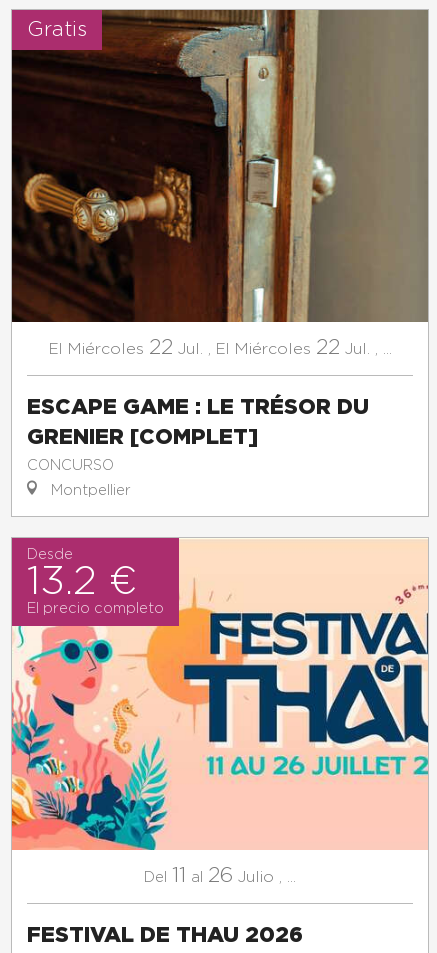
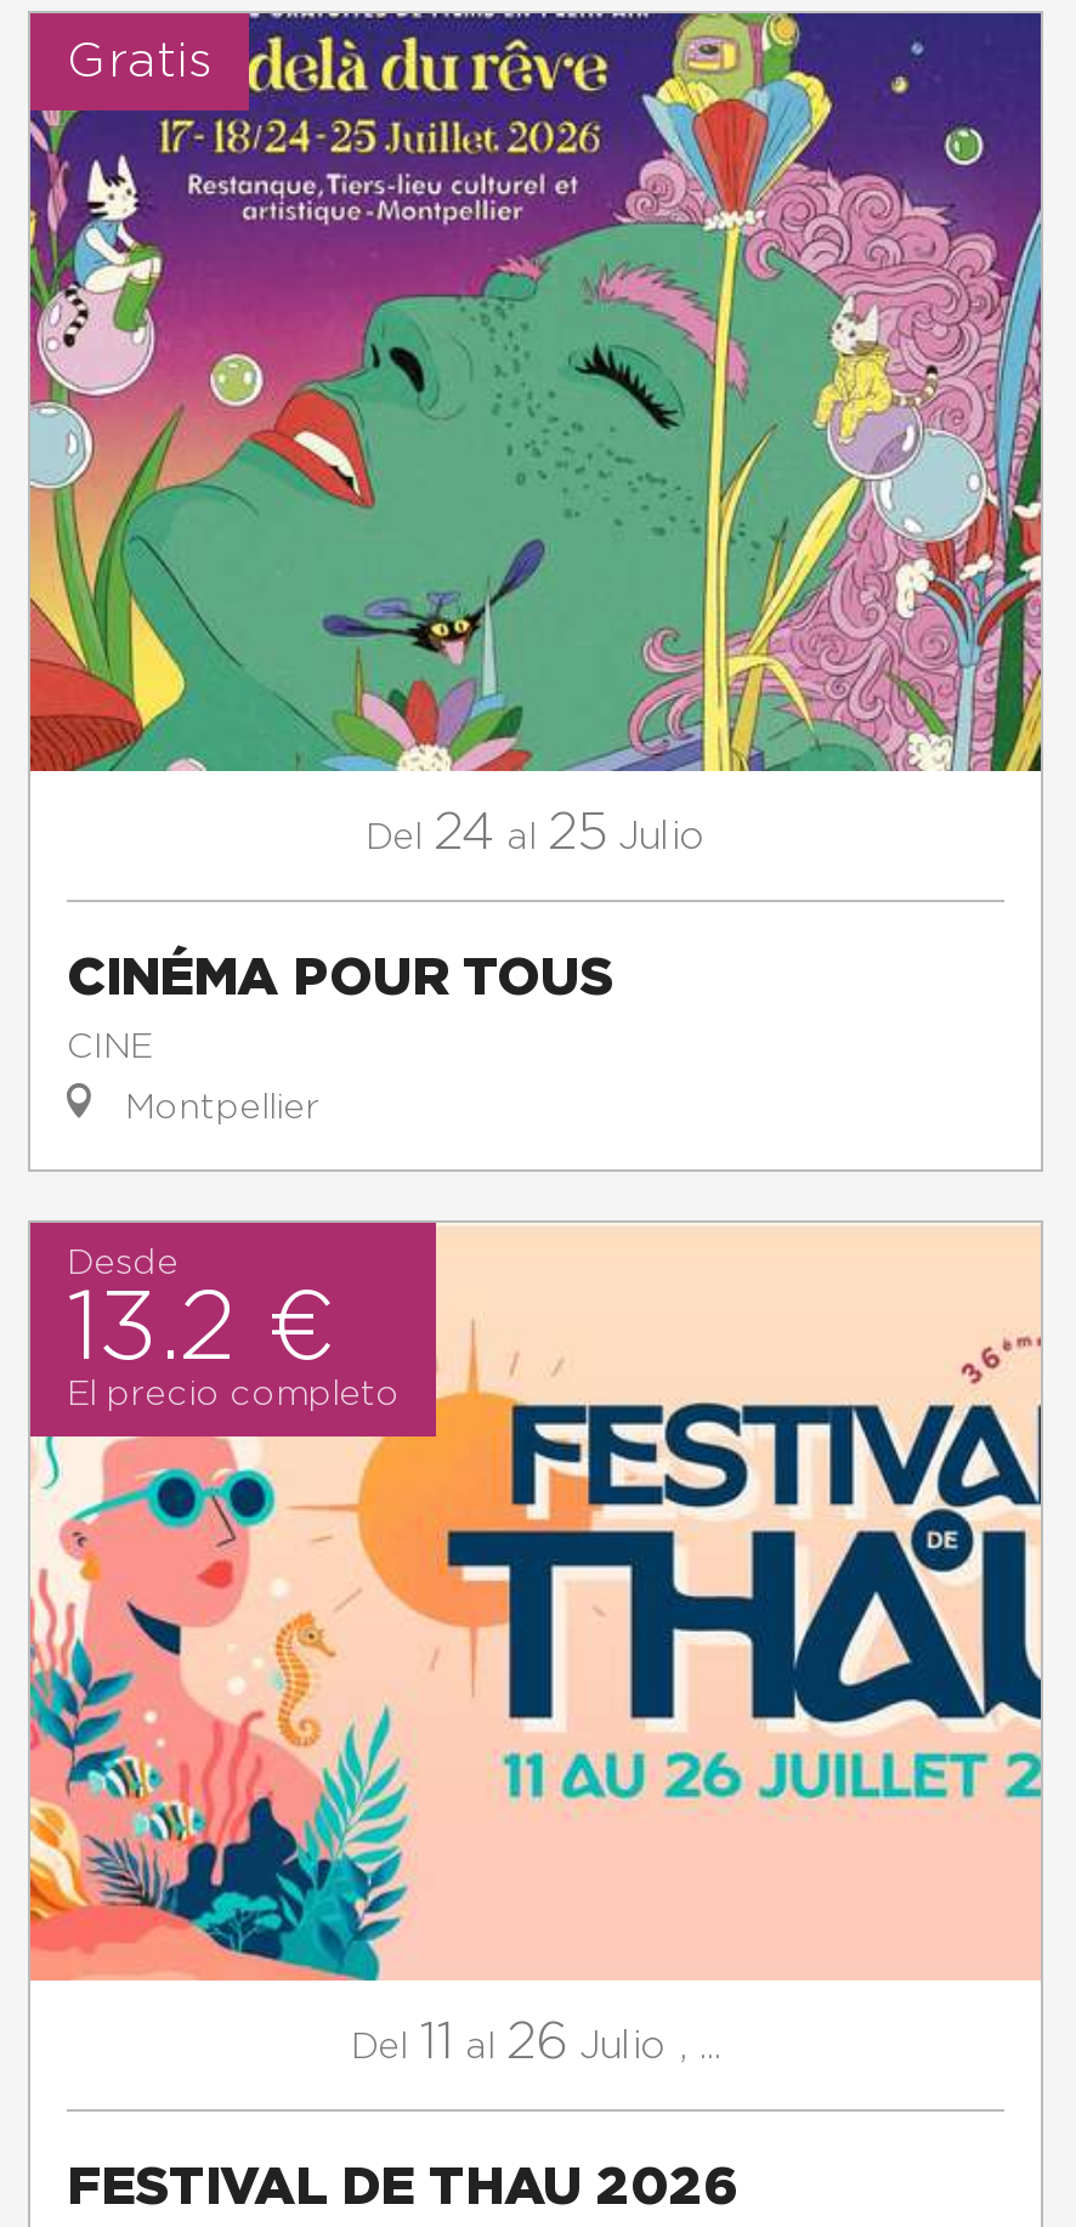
[11,9,428,358] [image] | El Miércoles 22 Jul., El Miércoles 22 Jul.,... -> [28,11,1043,858] [image] | Del 24 al 25 Julio
[27,394,369,473] ESCAPE GAME : LE TRÉSOR DU | GRENIER [COMPLET] | CONCURSO -> [67,945,613,1064] CINÉMA POUR TOUS | CINE

